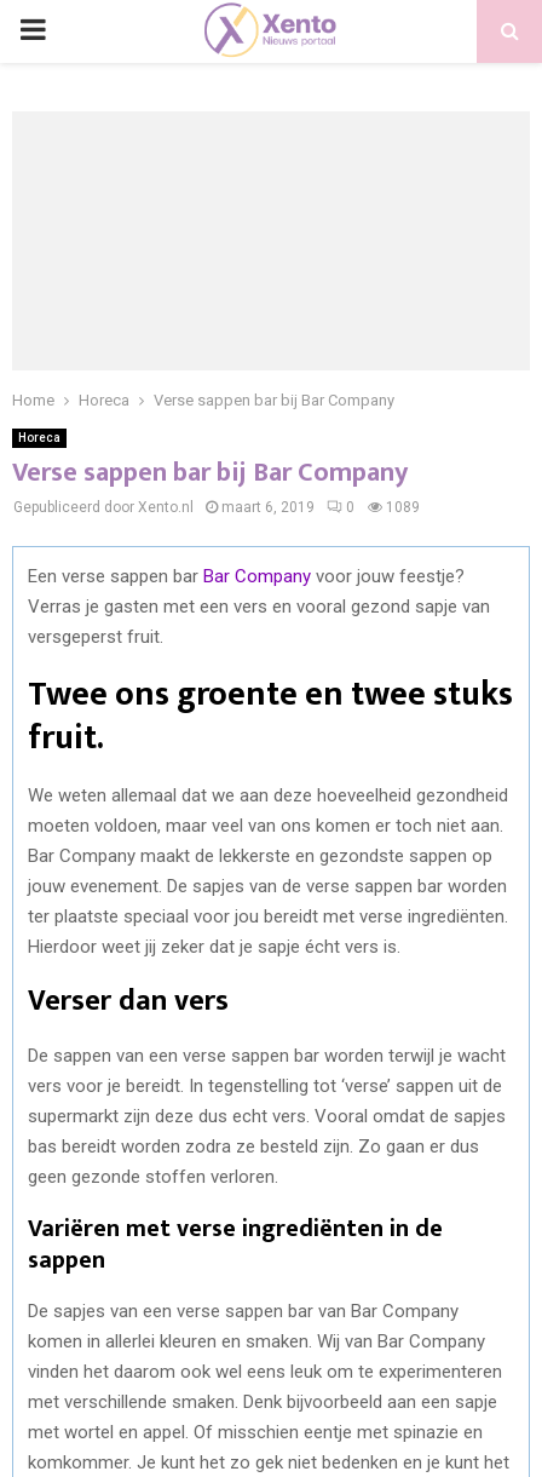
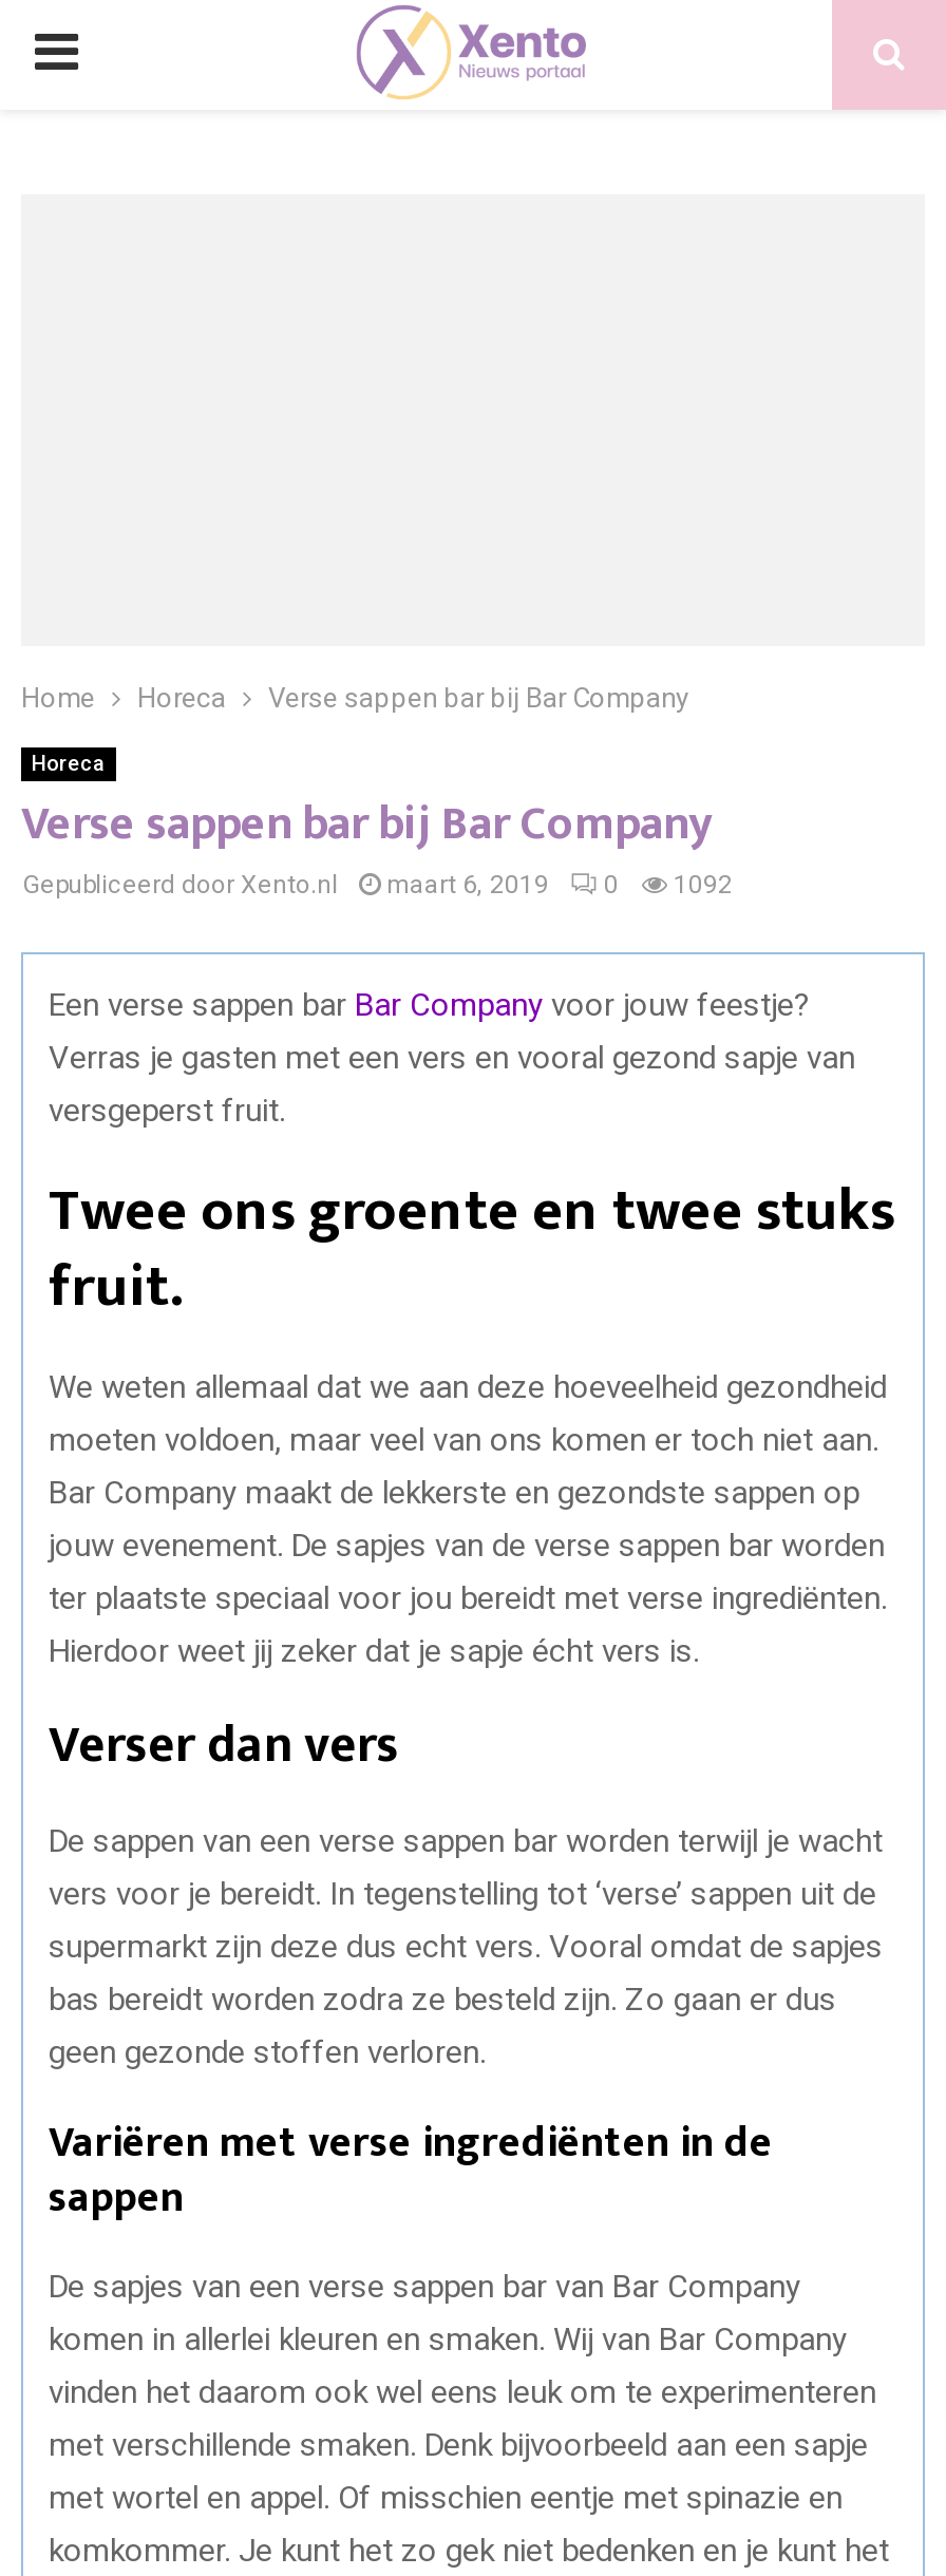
[13,499,420,516] Gepubliceerd door Xento.nl maart 6, 2019 0 1089 -> [23,870,733,899] Gepubliceerd door Xento.nl maart 6, 2019 0 1092

